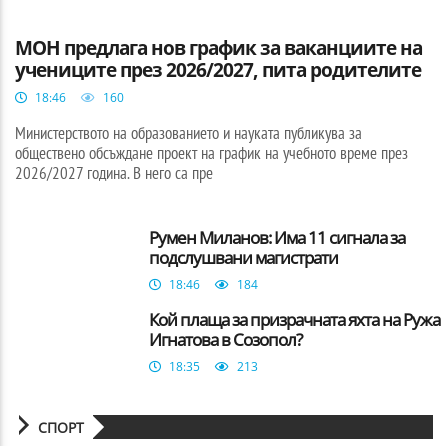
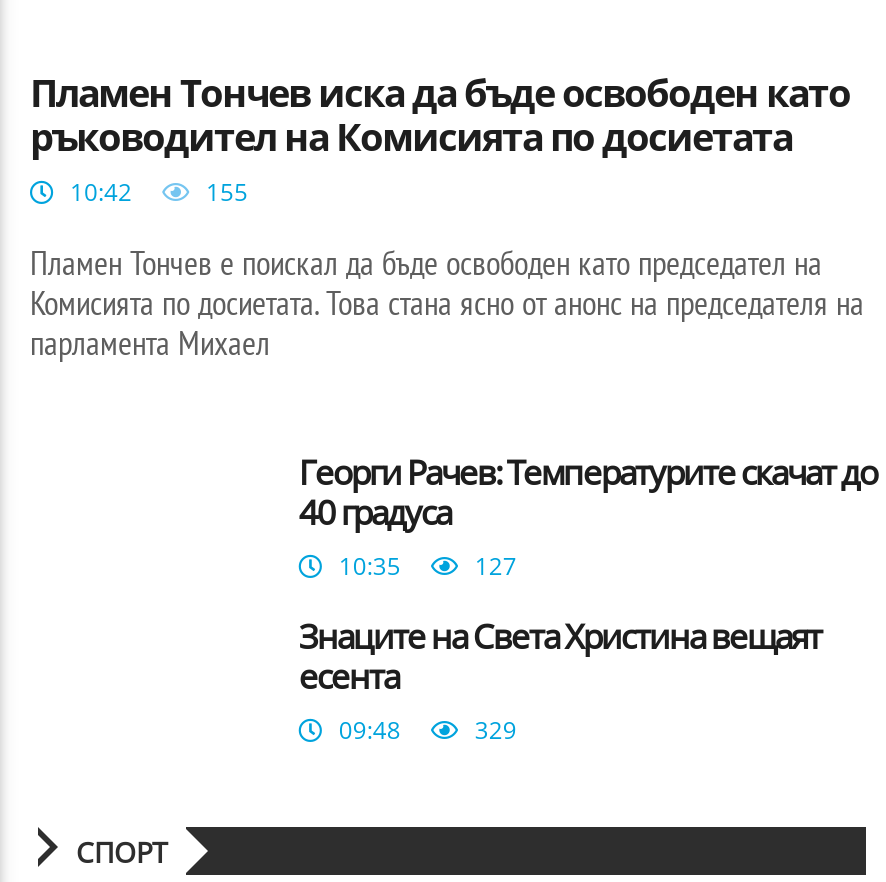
[15,35,422,106] МОН предлага нов график за ваканциите на | учениците през 2026/2027, пита родителите | 18:46 | 160 -> [30,67,850,209] Пламен Тончев иска да бъде освободен като | ръководител на Комисията по досиетата | 10:42 | 155
[15,122,408,184] Министерството на образованието и науката публикува за | обществено обсъждане проект на график на учебното време през | 2026/2027 година. В него са пре -> [30,241,864,365] Пламен Тончев е поискал да бъде освободен като председател на | Комисията по досиетата. Това стана ясно от анонс на председателя на | парламента Михаел
[149,226,405,293] Румен Миланов: Има 11 сигнала за | подслушвани магистрати | 18:46 | 184 -> [299,449,877,583] Георги Рачев: Температурите скачат до | 40 градуса | 10:35 | 127
[149,308,440,375] Кой плаща за призрачната яхта на Ружа | Игнатова в Созопол? | 18:35 | 213 -> [299,613,821,747] Знаците на Света Христина вещаят | есента | 09:48 | 329

